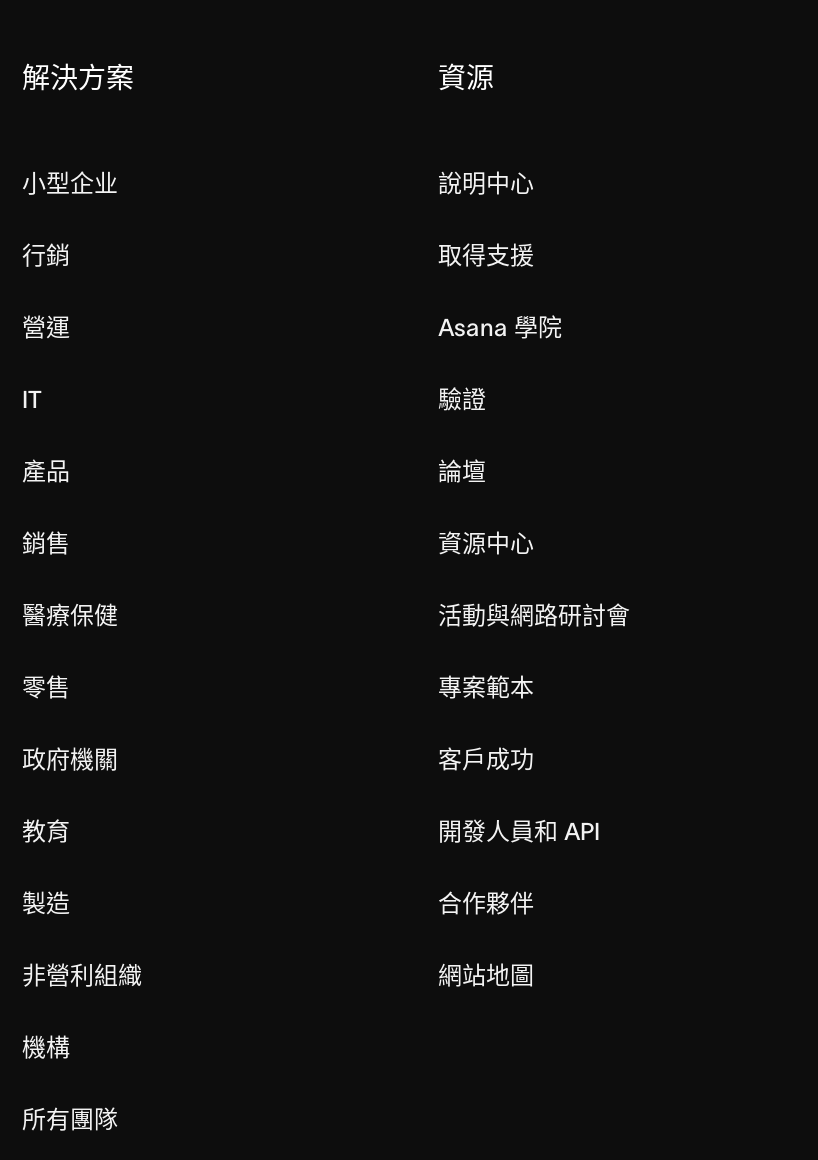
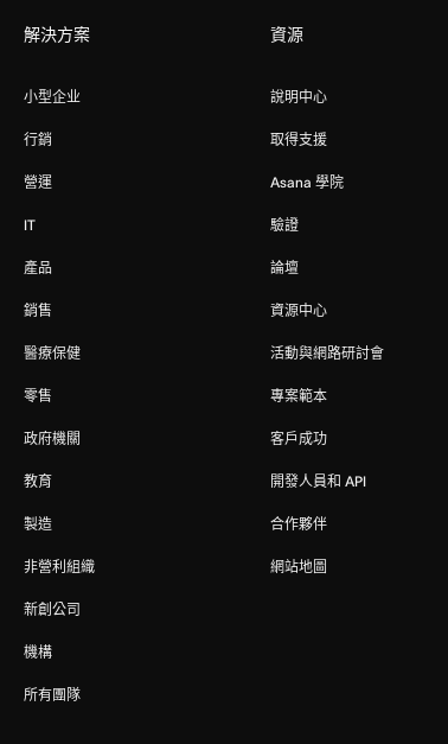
none -> [24,602,81,617] 新創公司

